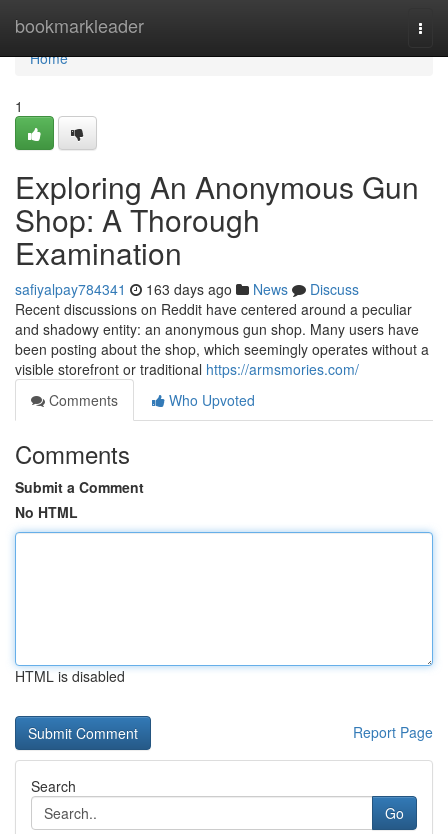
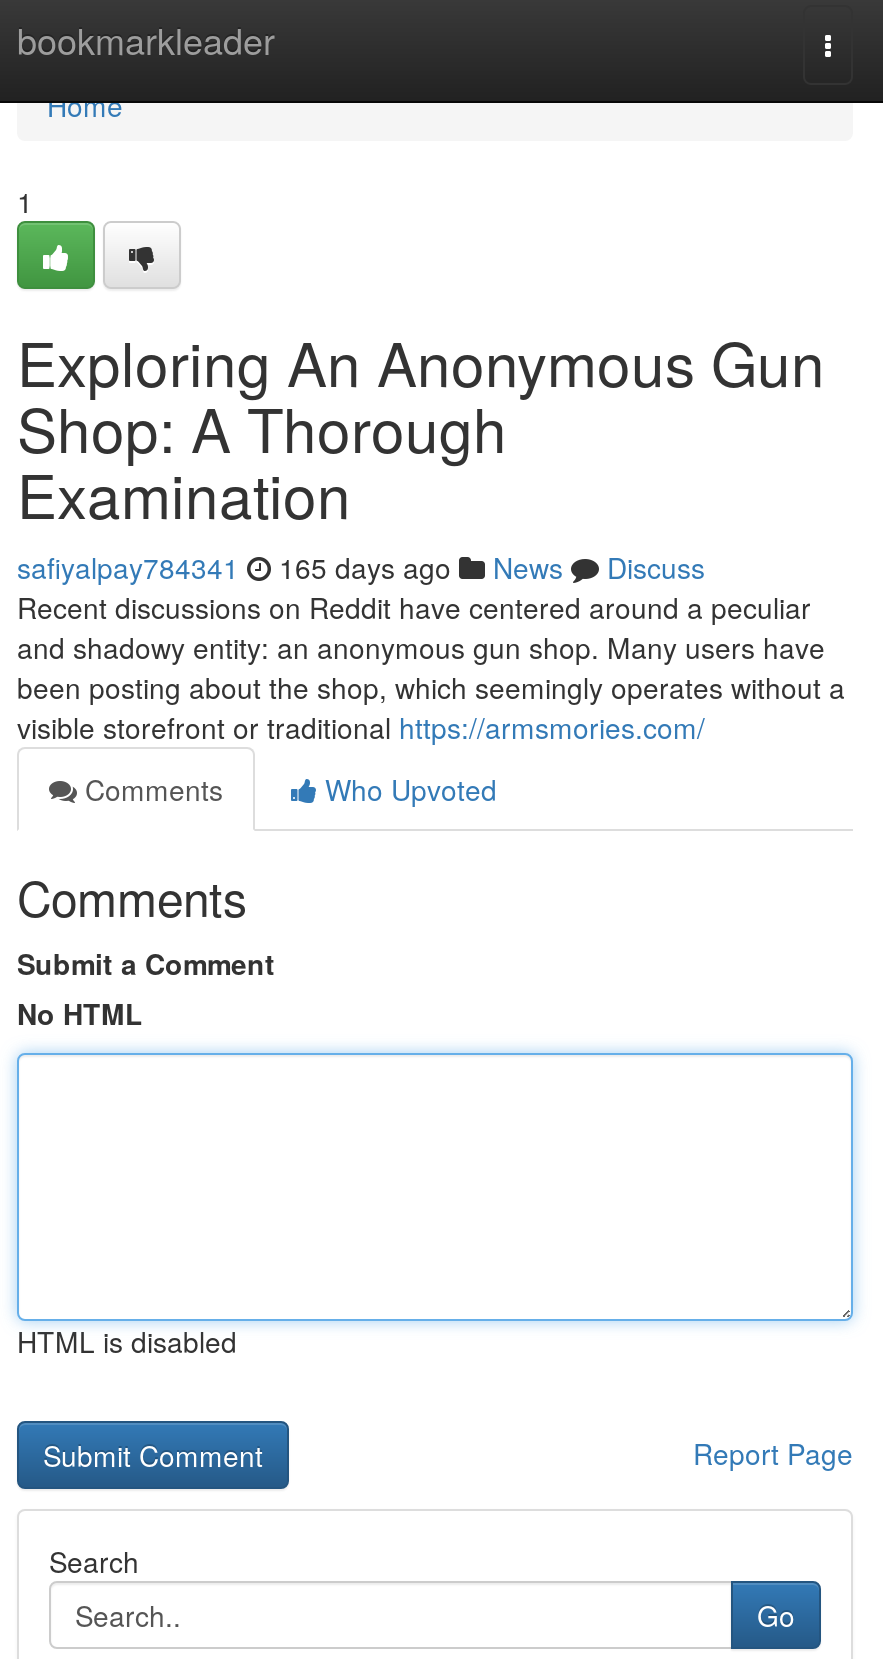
[15,279,359,299] safiyalpay784341 163 days ago News Discuss -> [17,547,705,587] safiyalpay784341 165 days ago News Discuss

